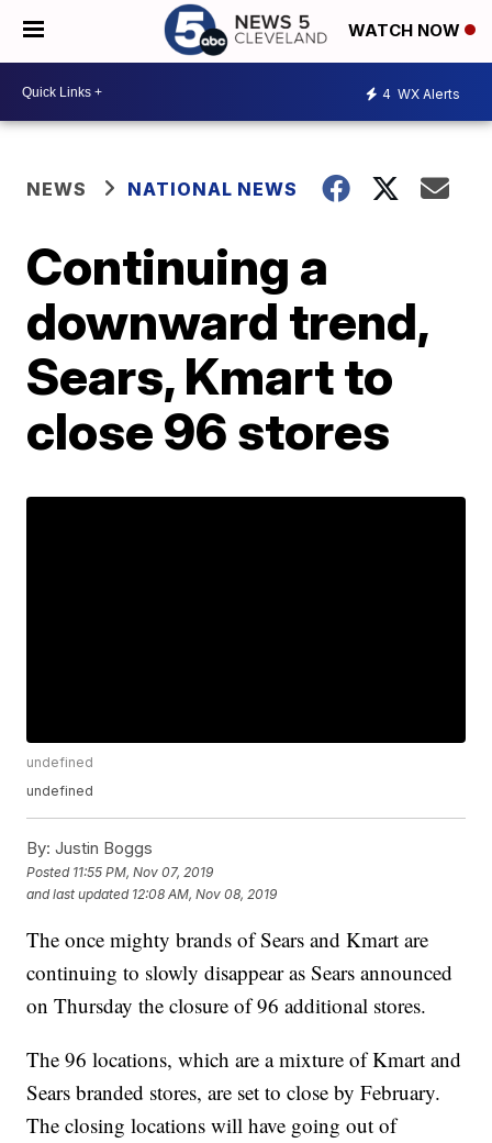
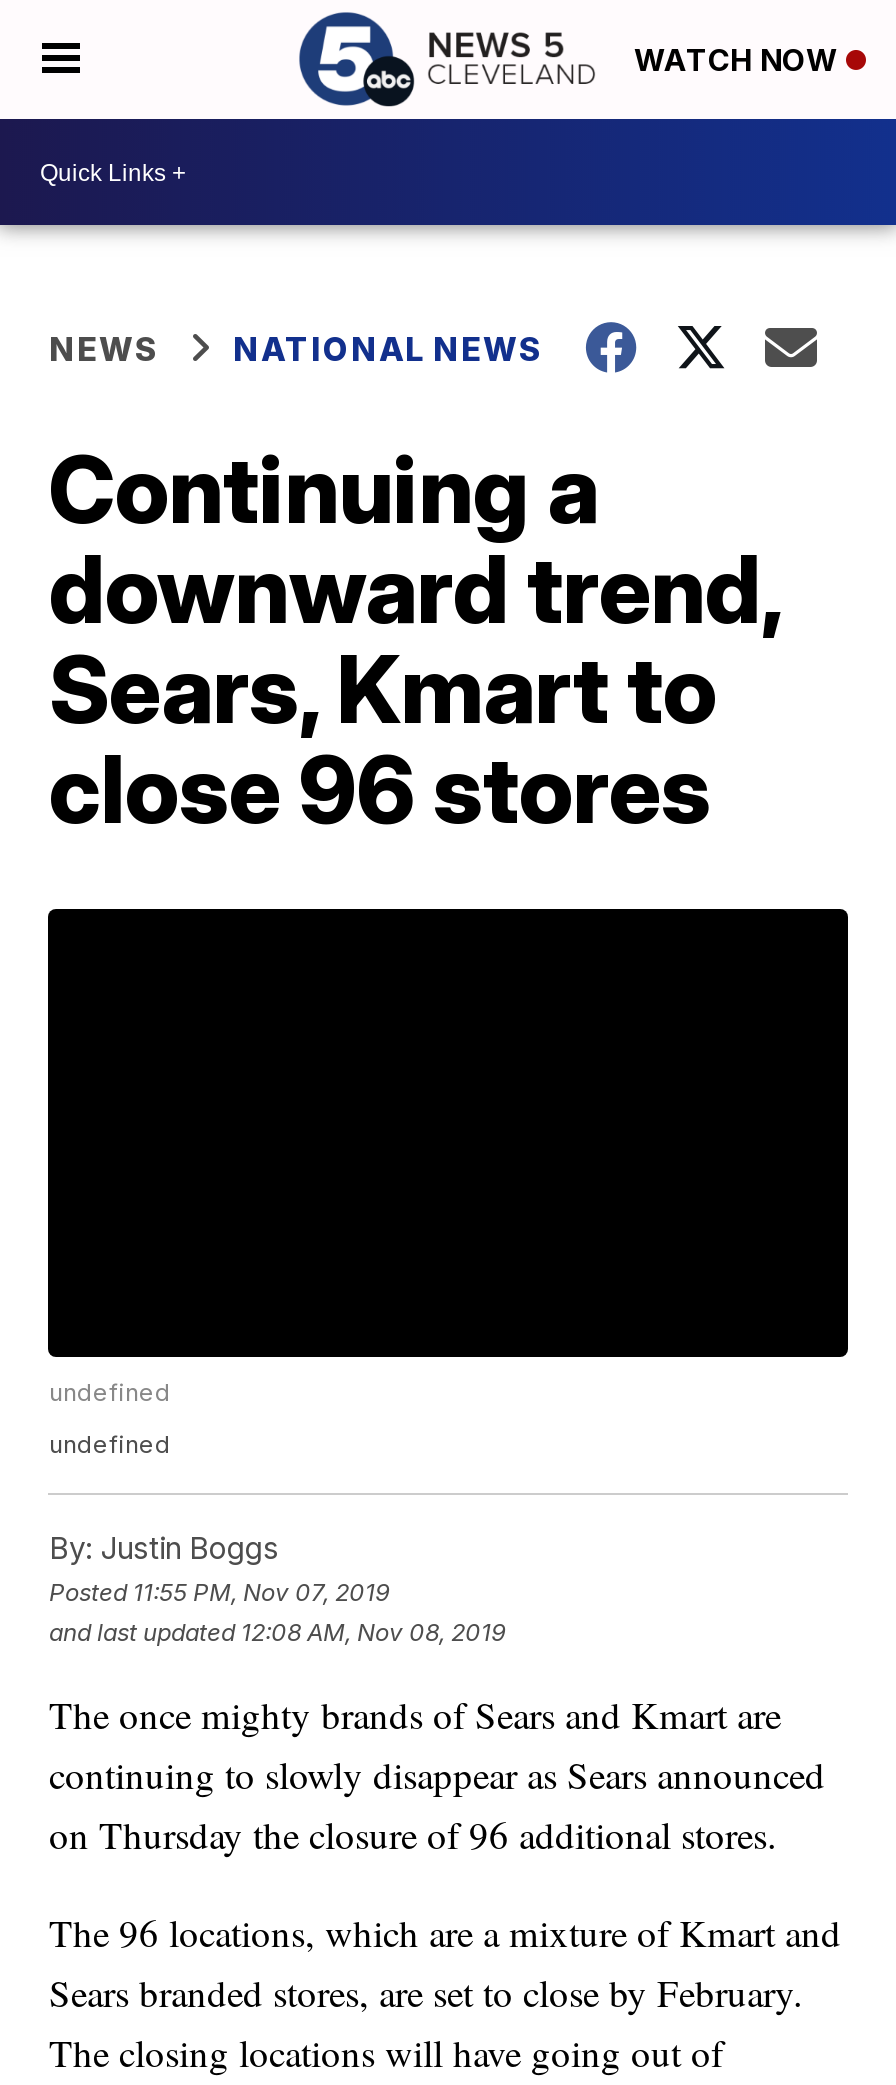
[382,85,460,102] 4 WX Alerts -> none

